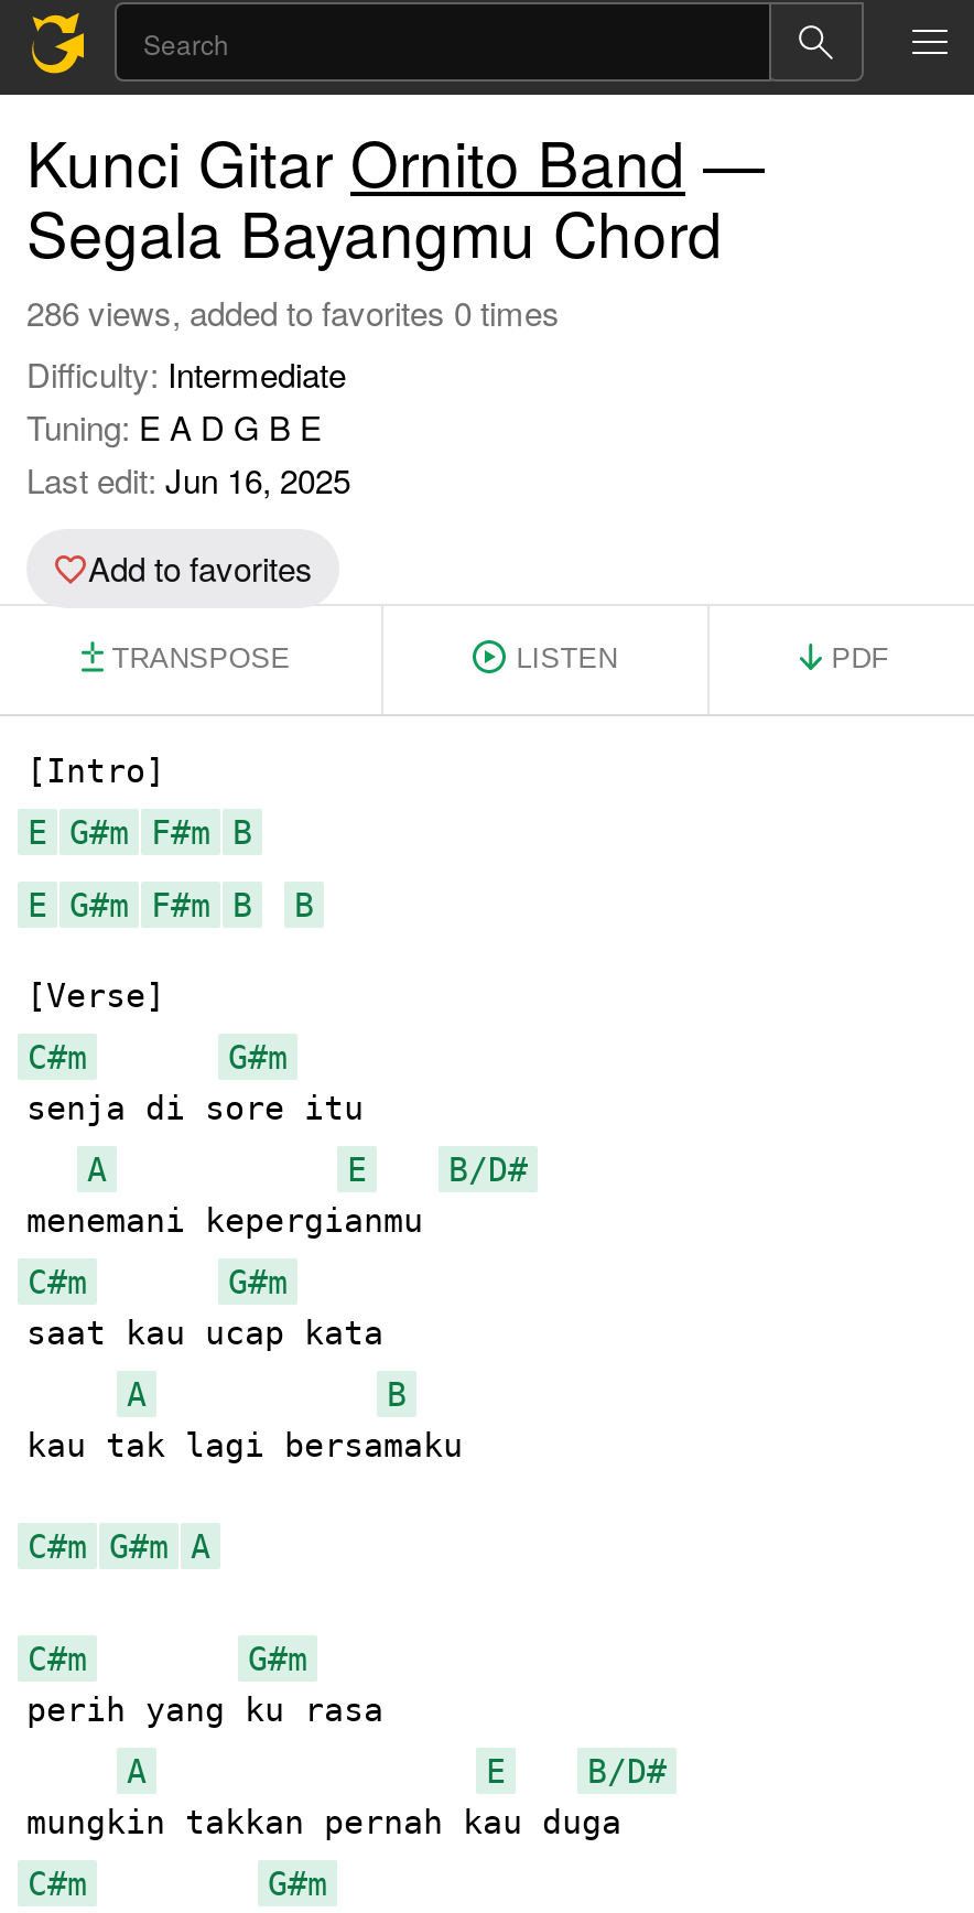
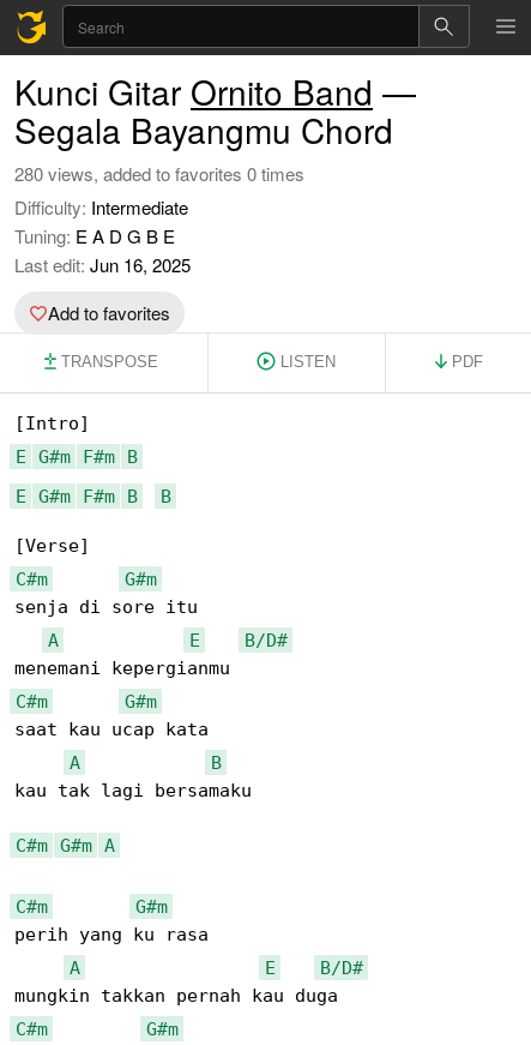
[26,289,560,335] 286 views, added to favorites 0 times -> [14,161,304,186] 280 views, added to favorites 0 times

